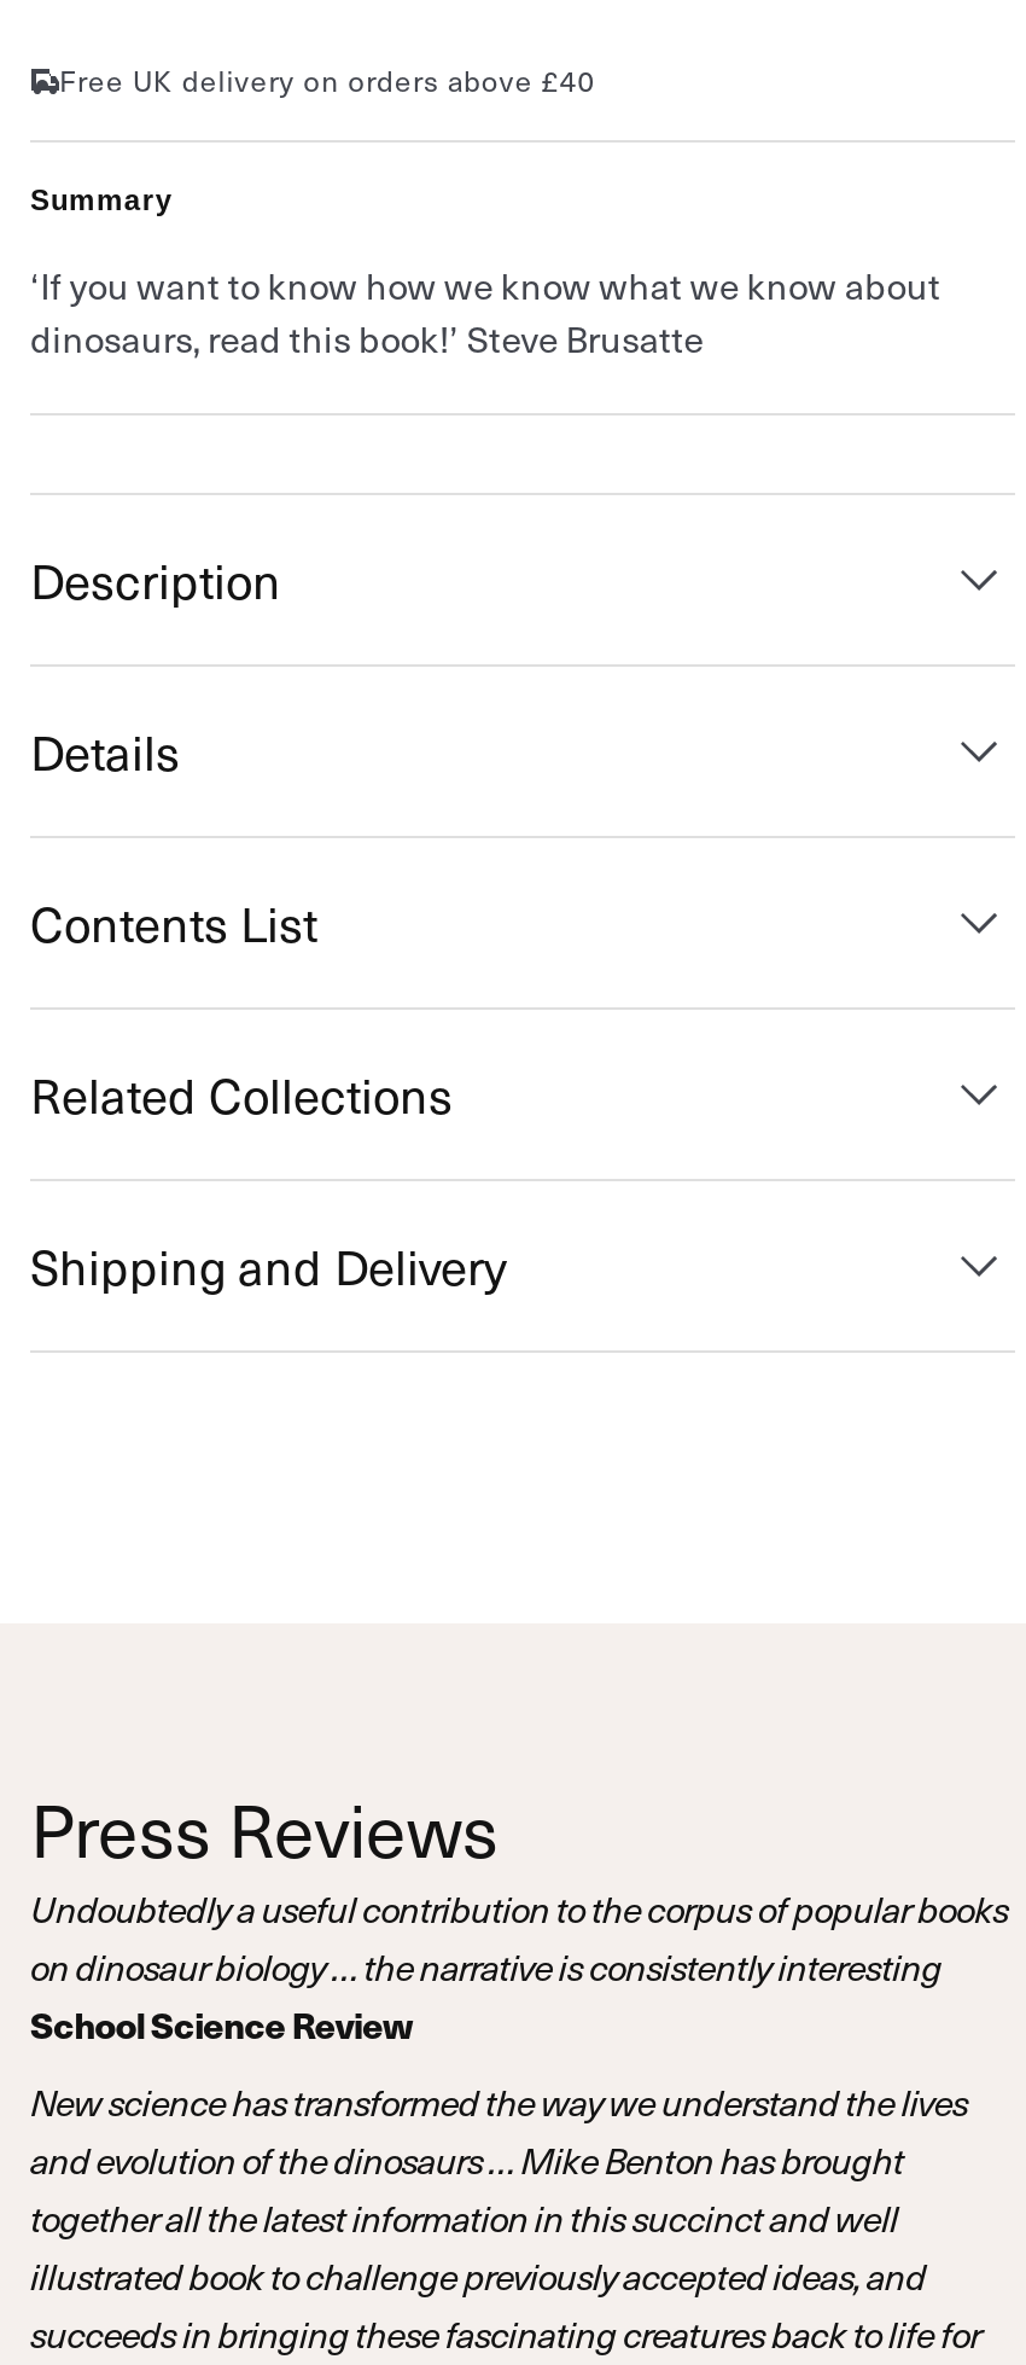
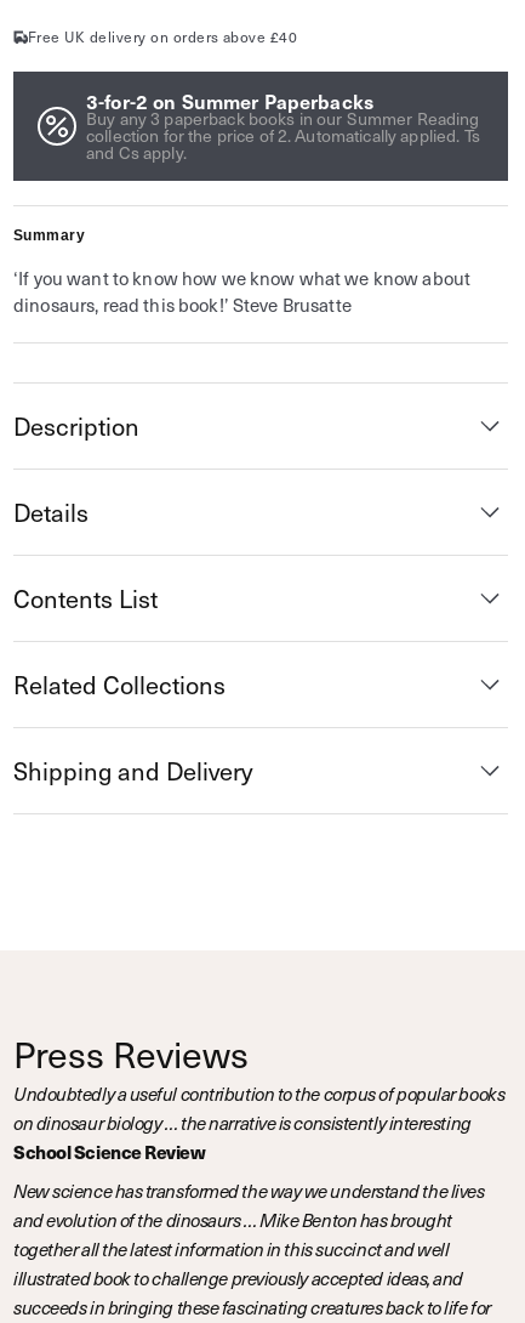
none -> [12,70,509,182] [image] | 3-for-2 on Summer Paperbacks | Buy any 3 paperback books in our Summer Reading | collection for the price of 2. Automatically applied. Ts | and Cs apply.

